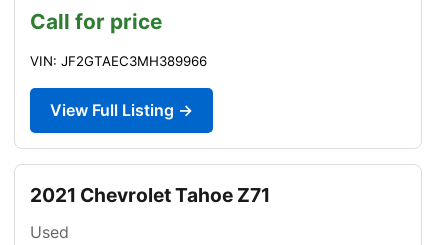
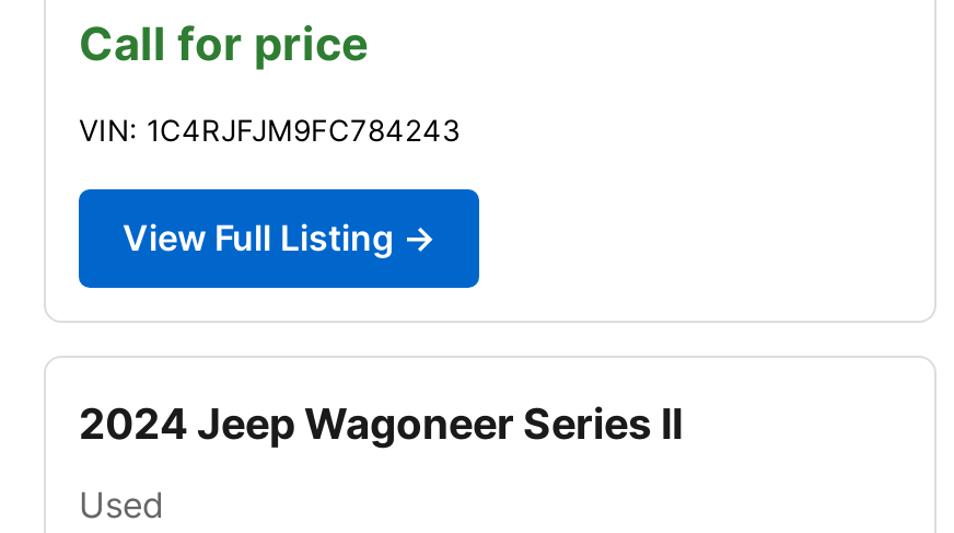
[30,53,207,69] VIN: JF2GTAEC3MH389966 -> [79,113,459,148] VIN: 1C4RJFJM9FC784243
[30,183,270,207] 2021 Chevrolet Tahoe Z71 -> [79,397,683,450] 2024 Jeep Wagoneer Series II

